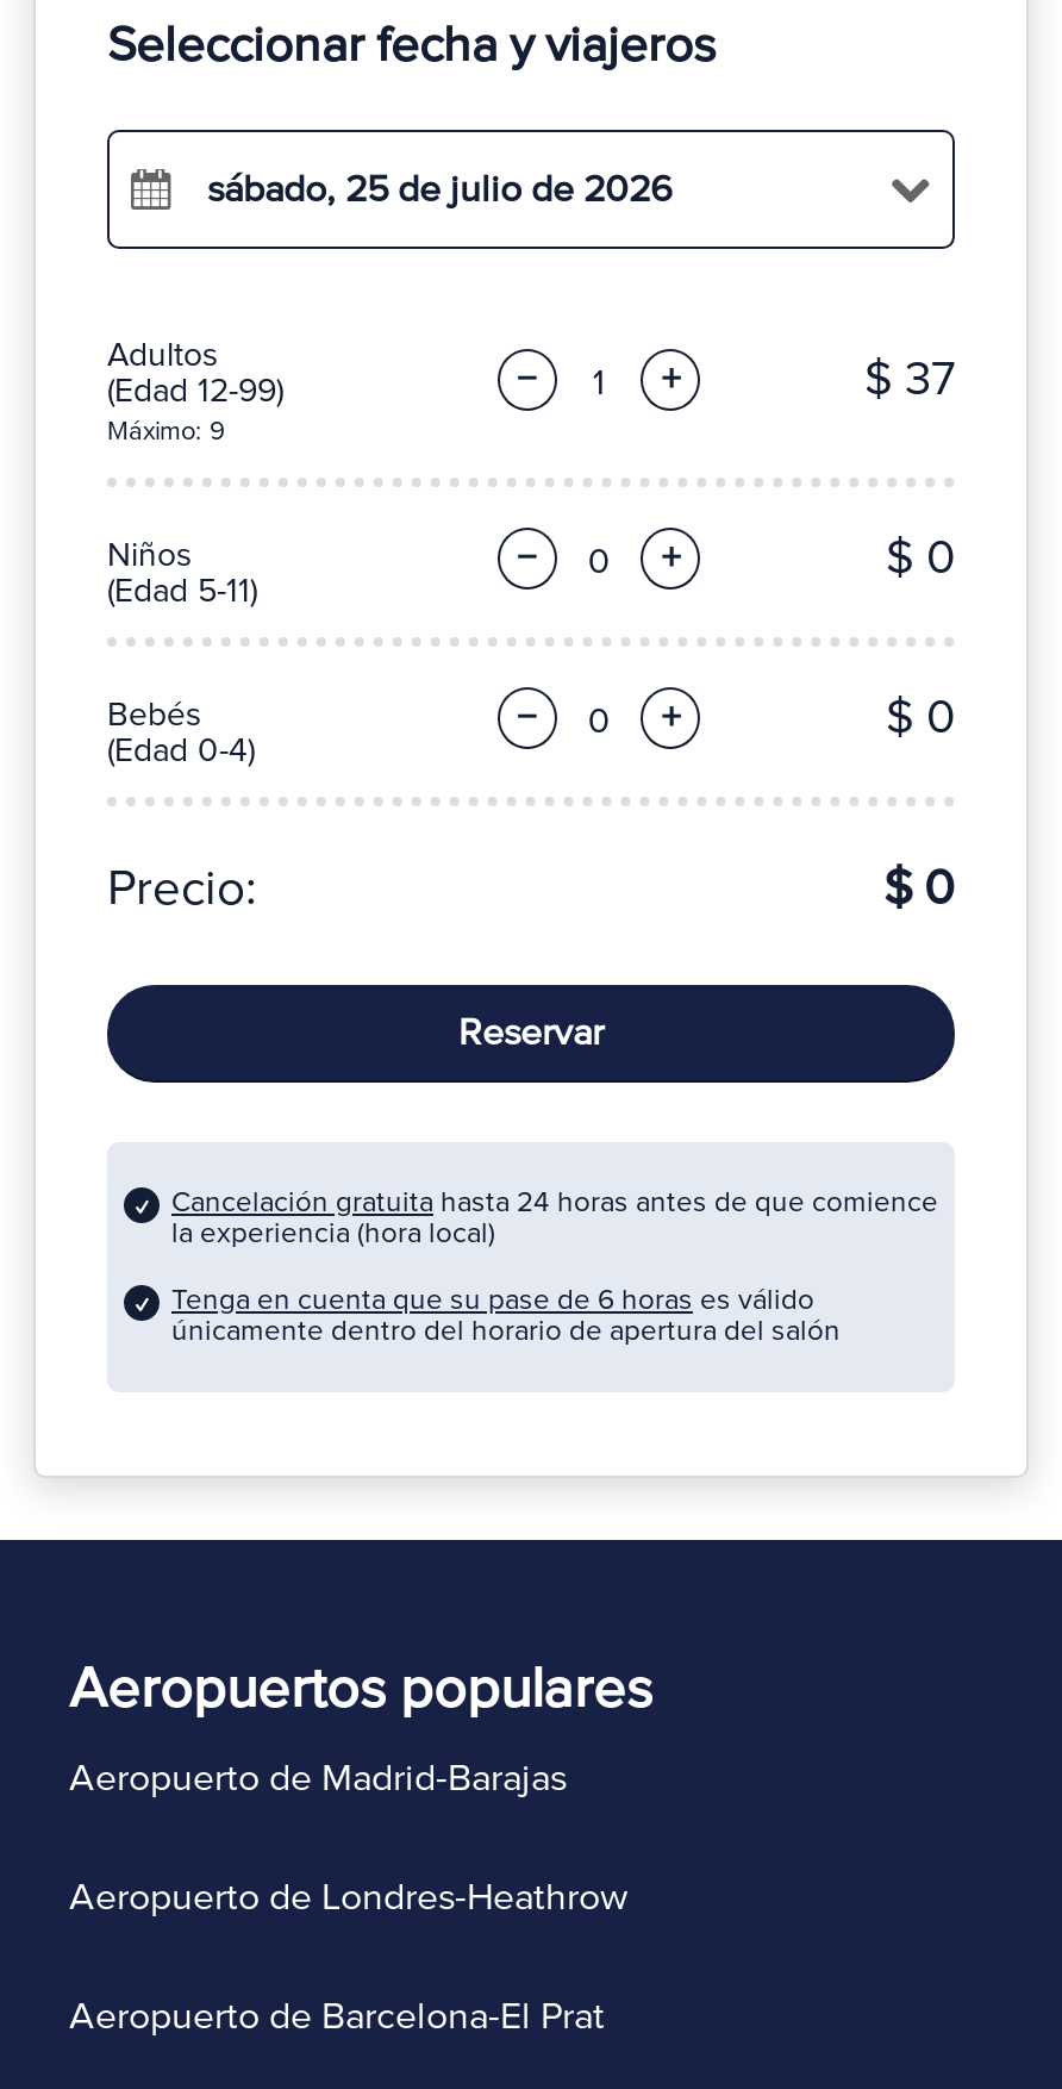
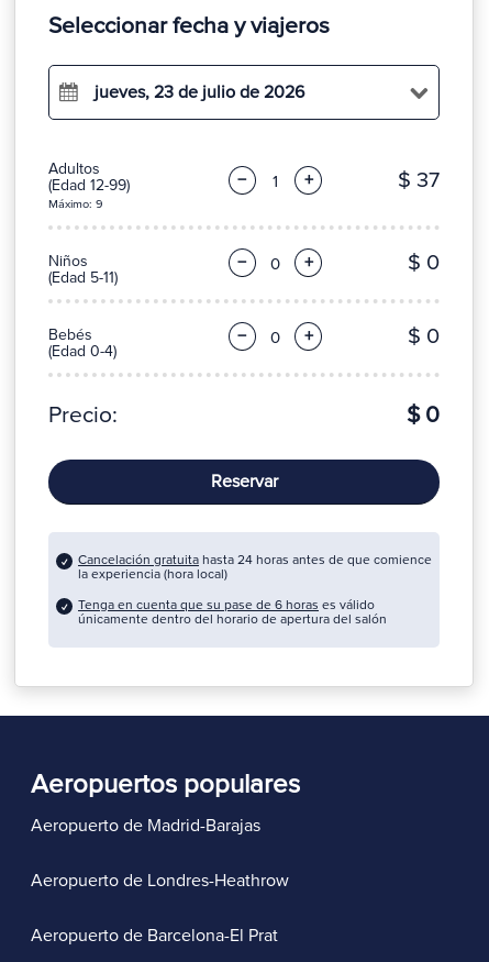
[207,166,671,213] sábado, 25 de julio de 2026 -> [95,81,304,103] jueves, 23 de julio de 2026

